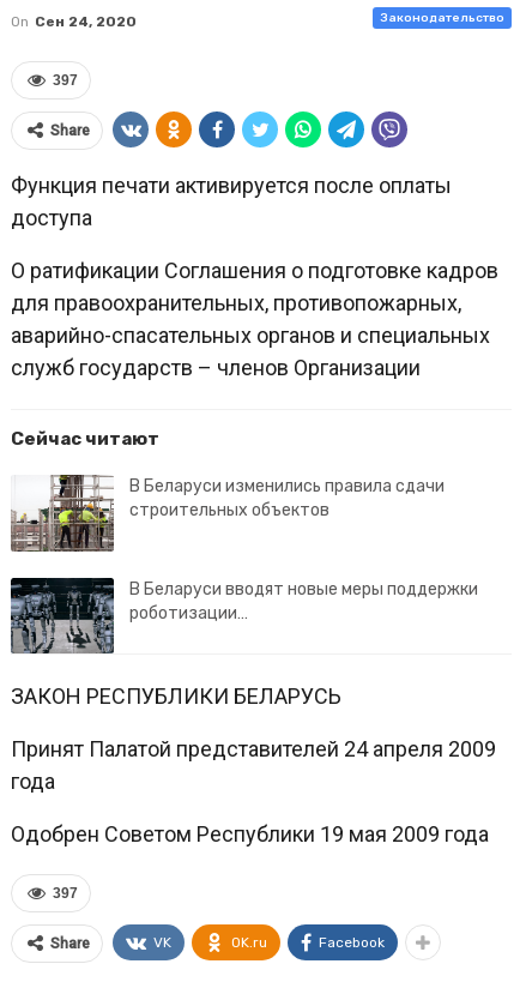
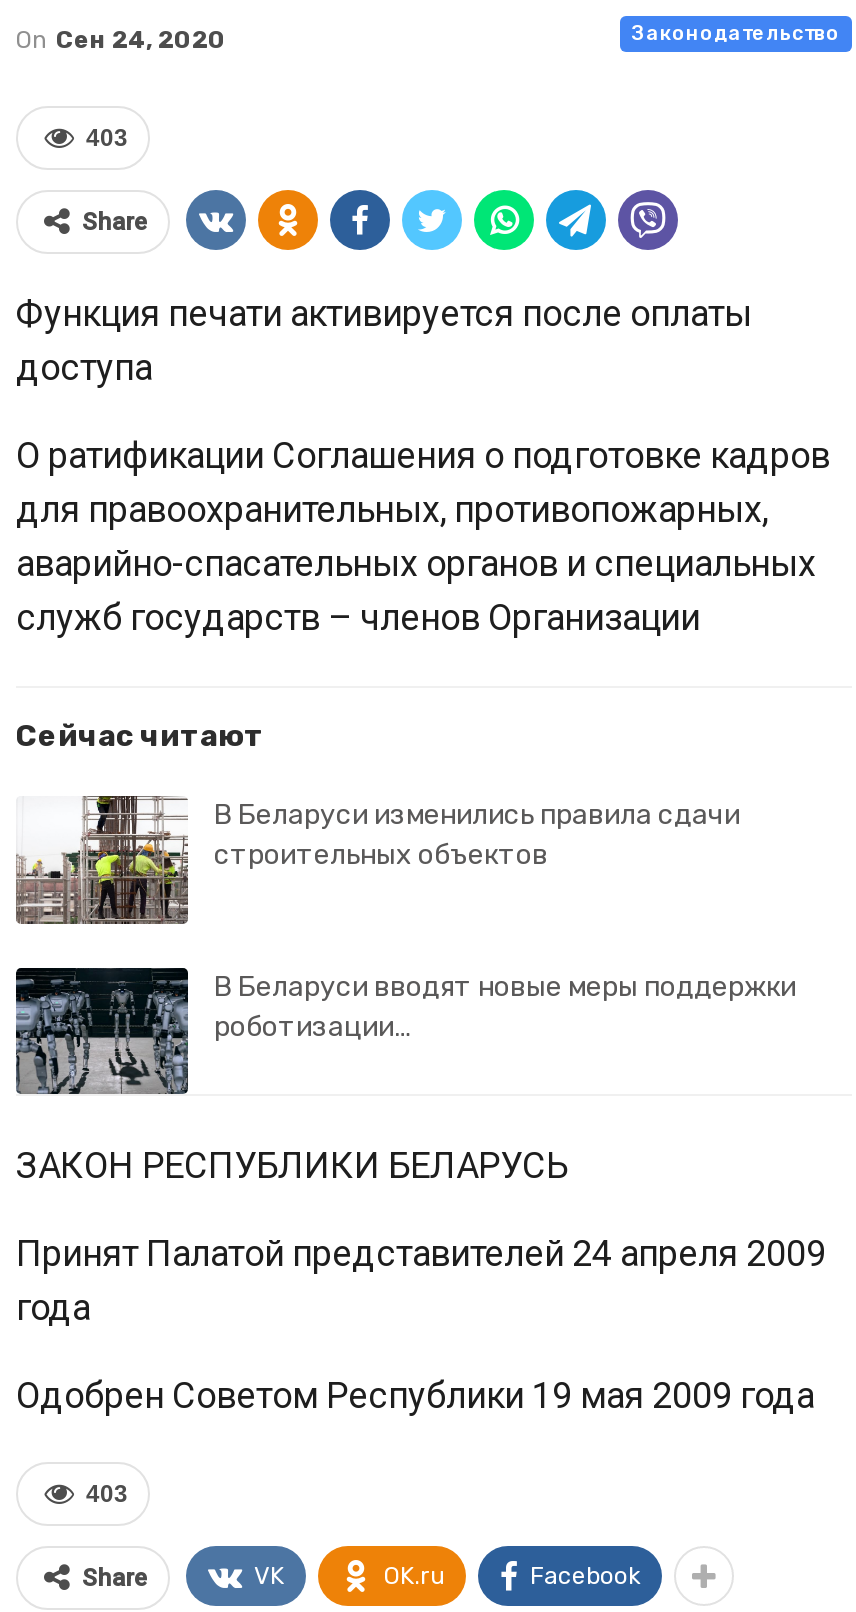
[53,72,78,89] 397 -> [86,124,128,152] 403
[53,885,78,902] 397 -> [86,1480,128,1508] 403

